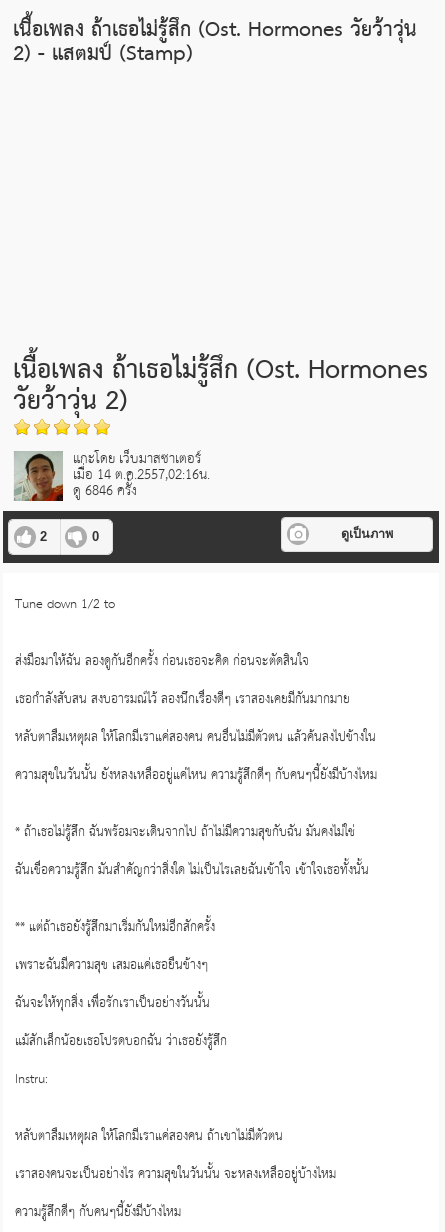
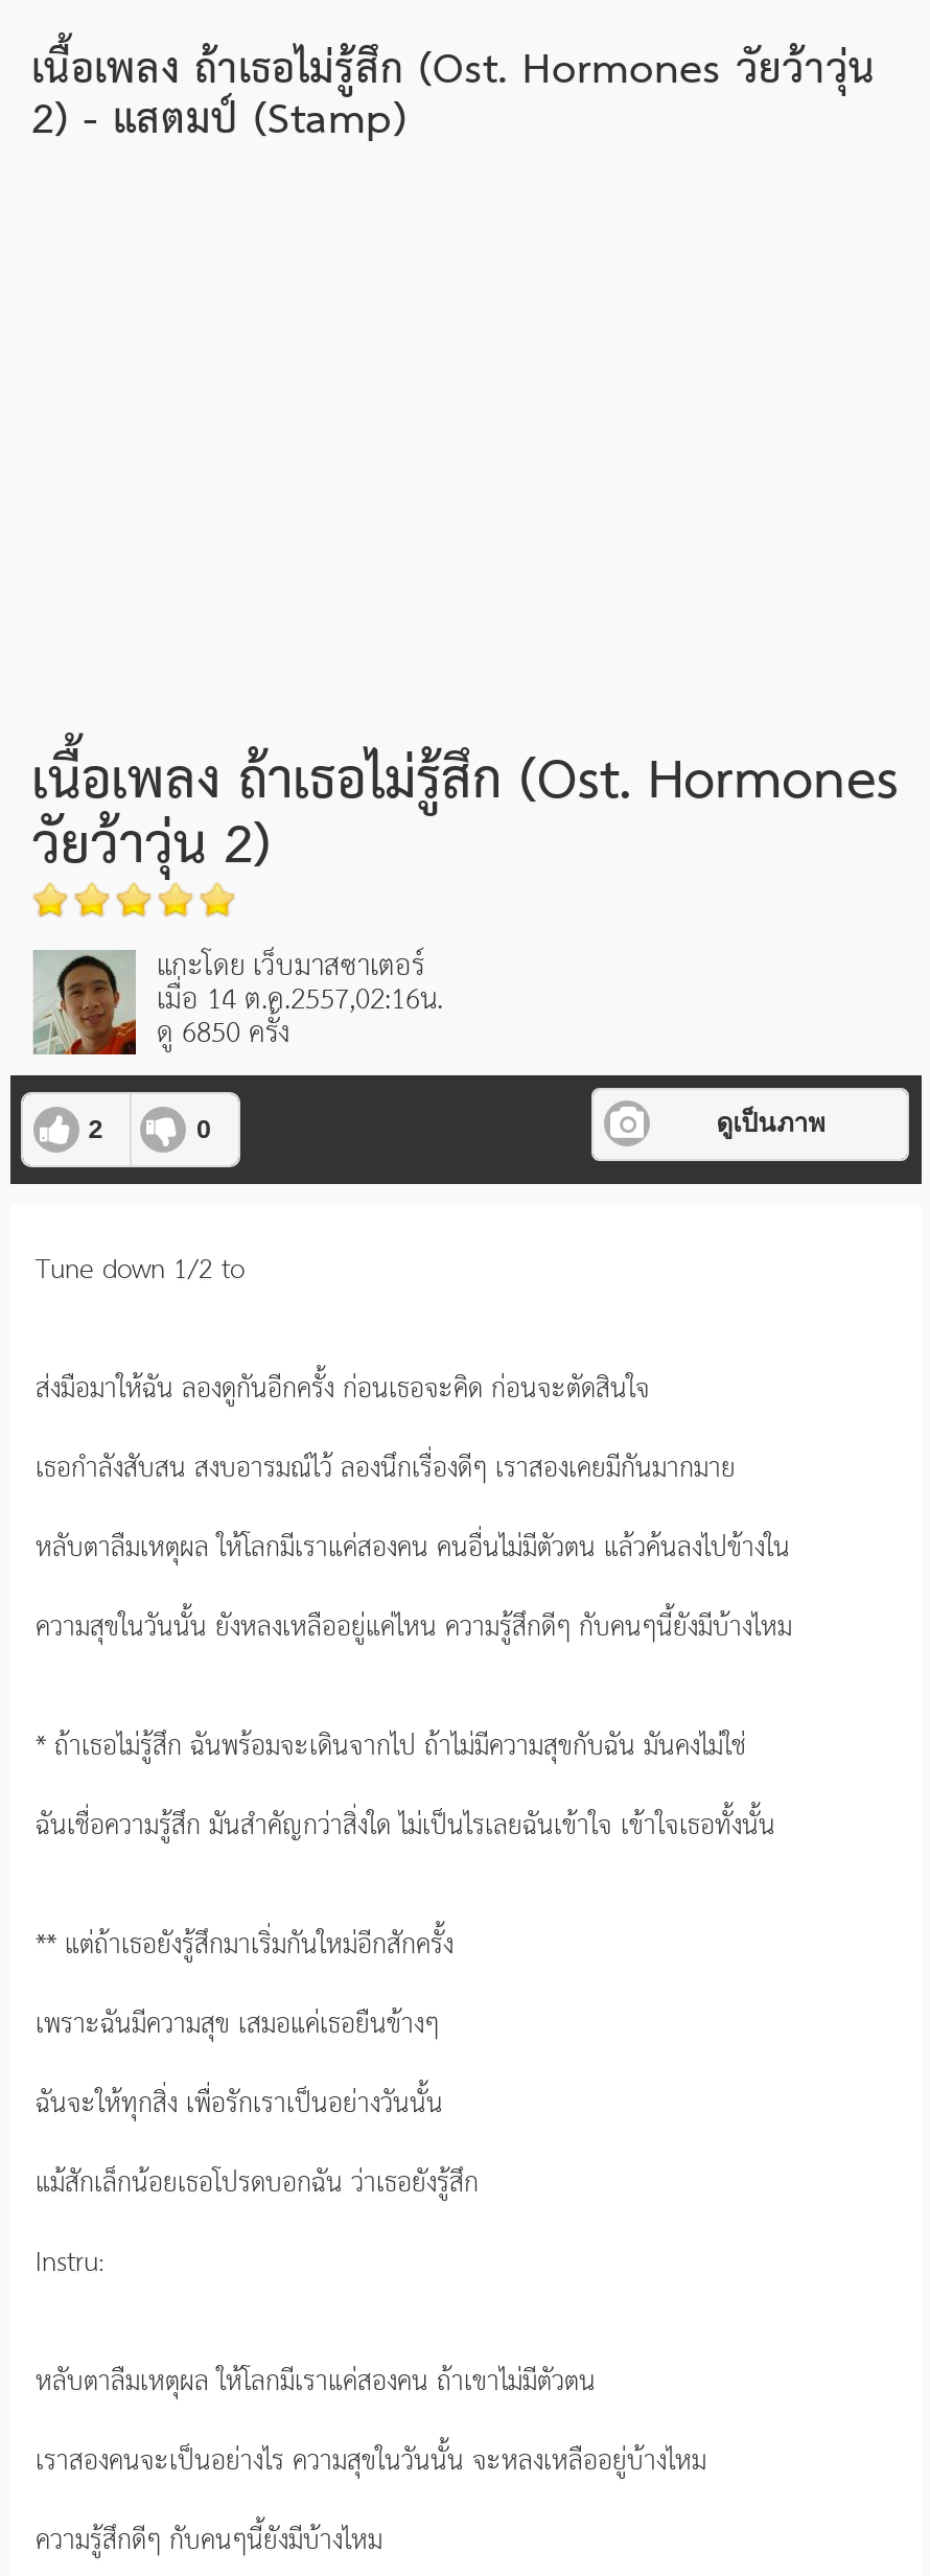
[73,479,137,503] ดู 6846 ครั้ง -> [157,1008,290,1059] ดู 6850 ครั้ง

